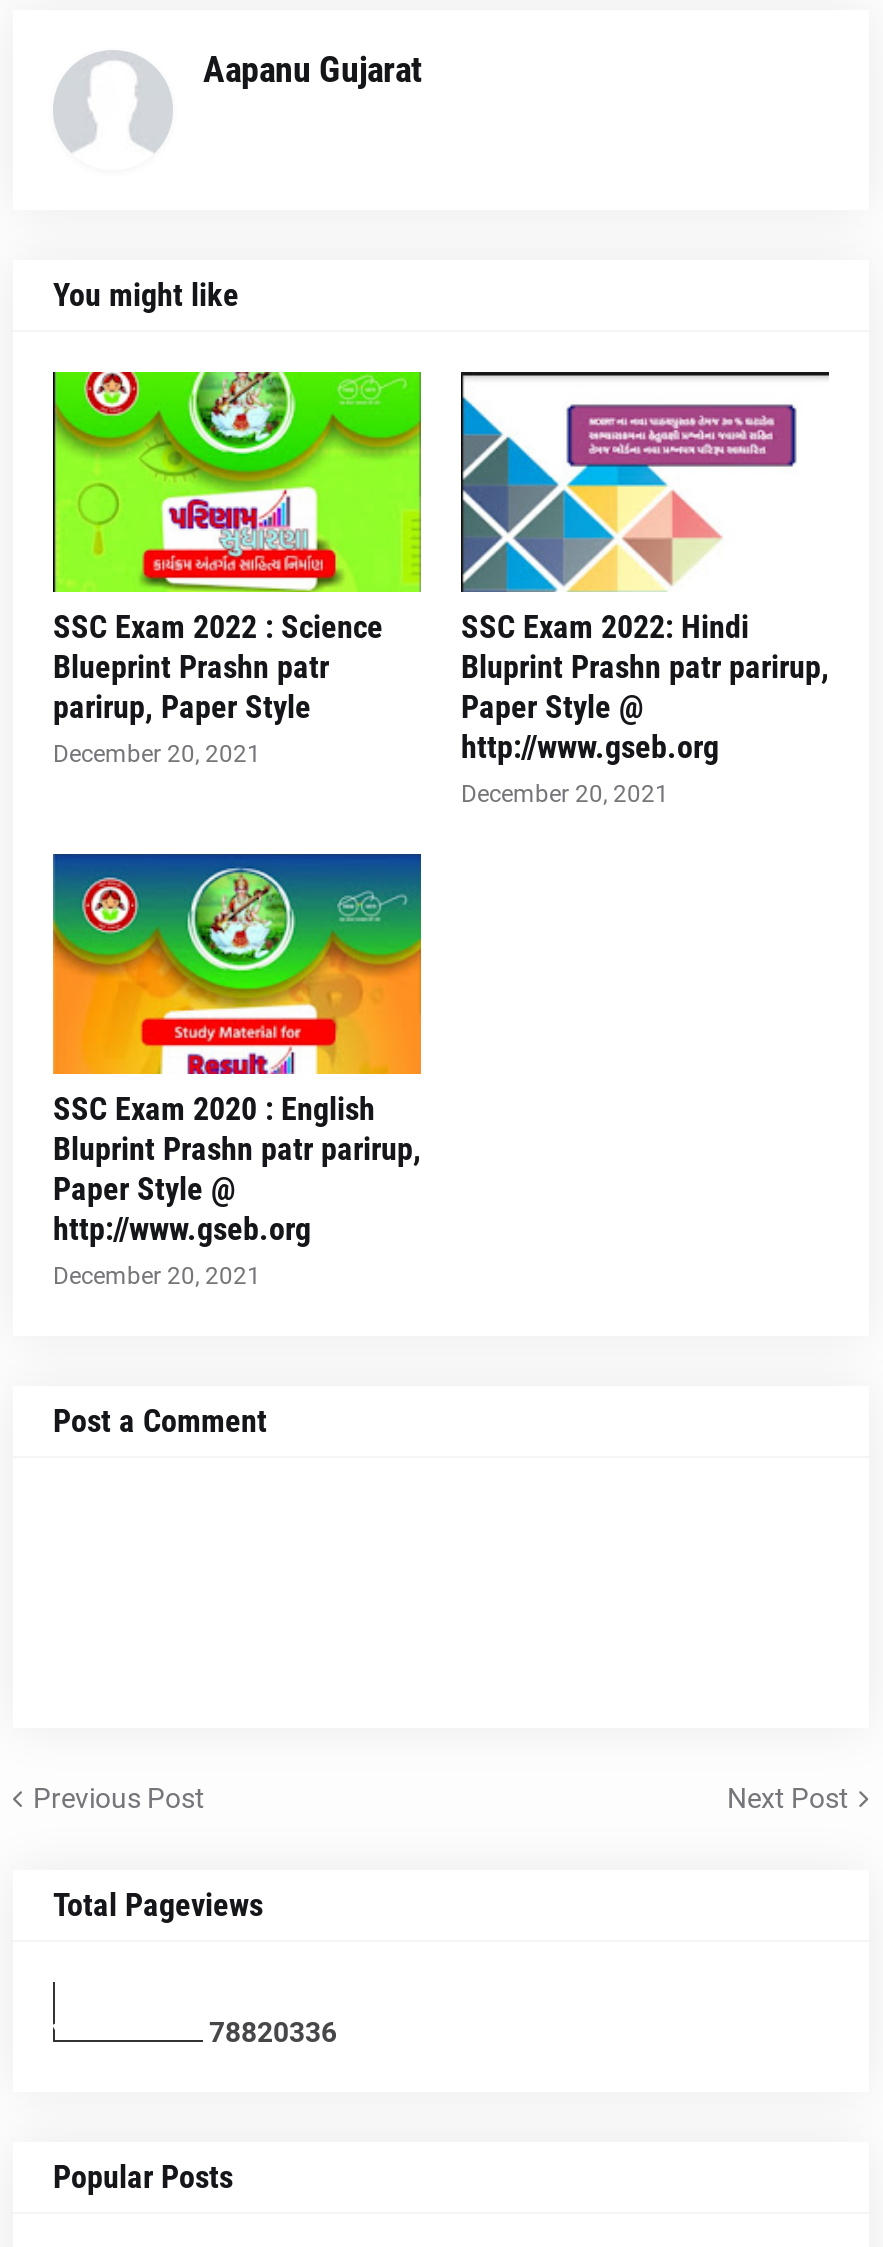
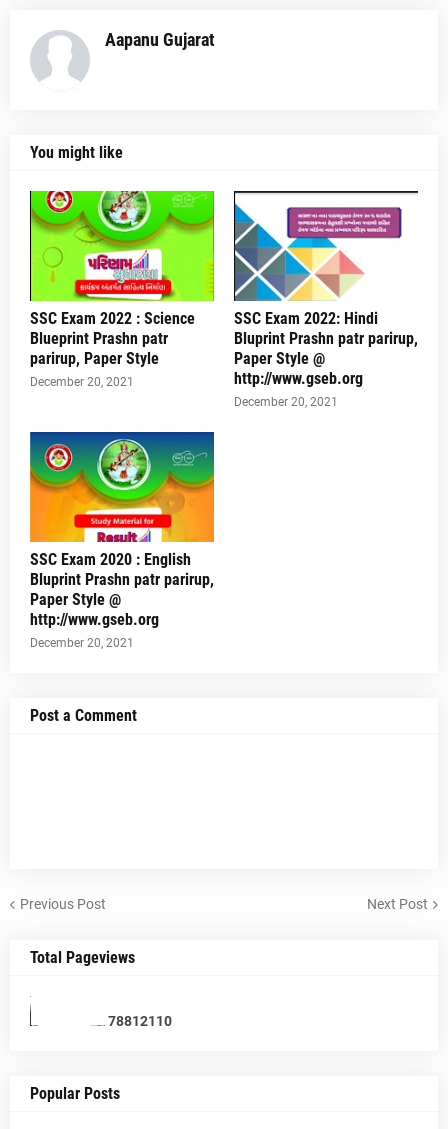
[209,2016,337,2048] 78820336 -> [108,1013,172,1029] 78812110

